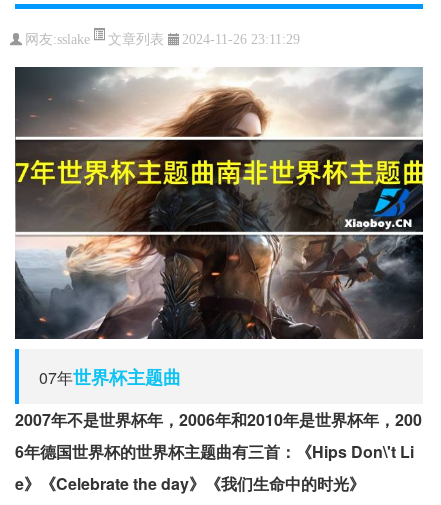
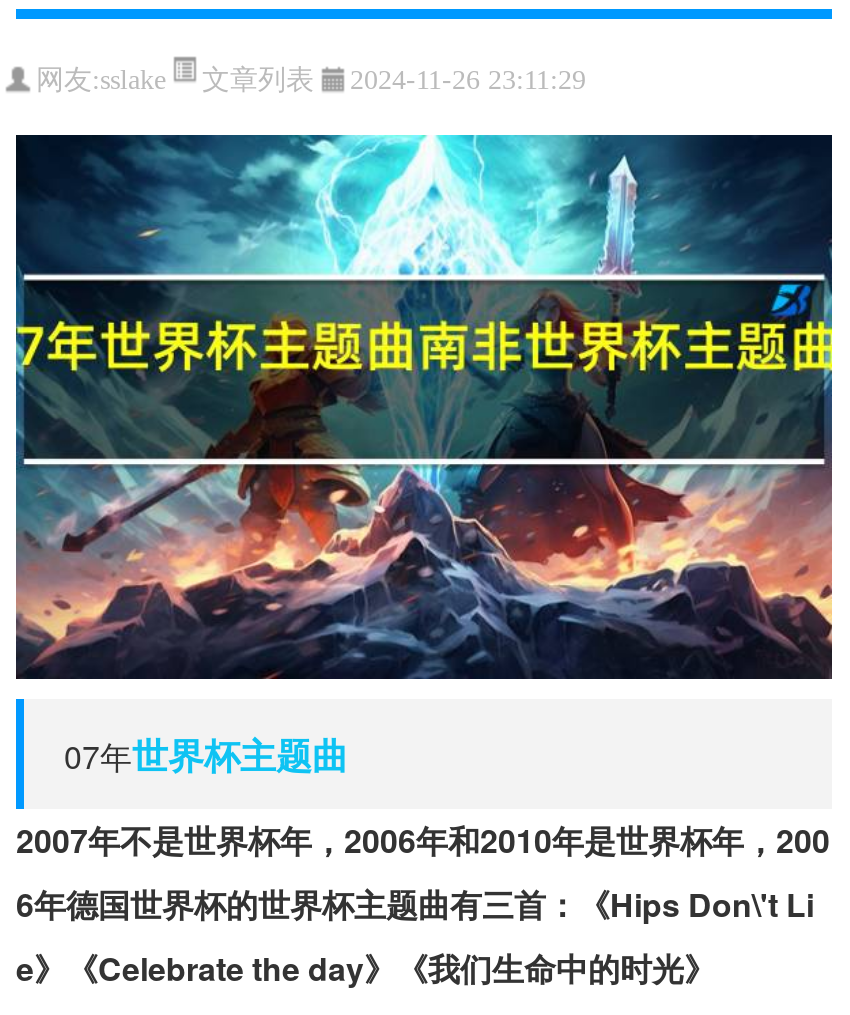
[14,67,424,340] [image] -> [14,133,834,681] [image]

